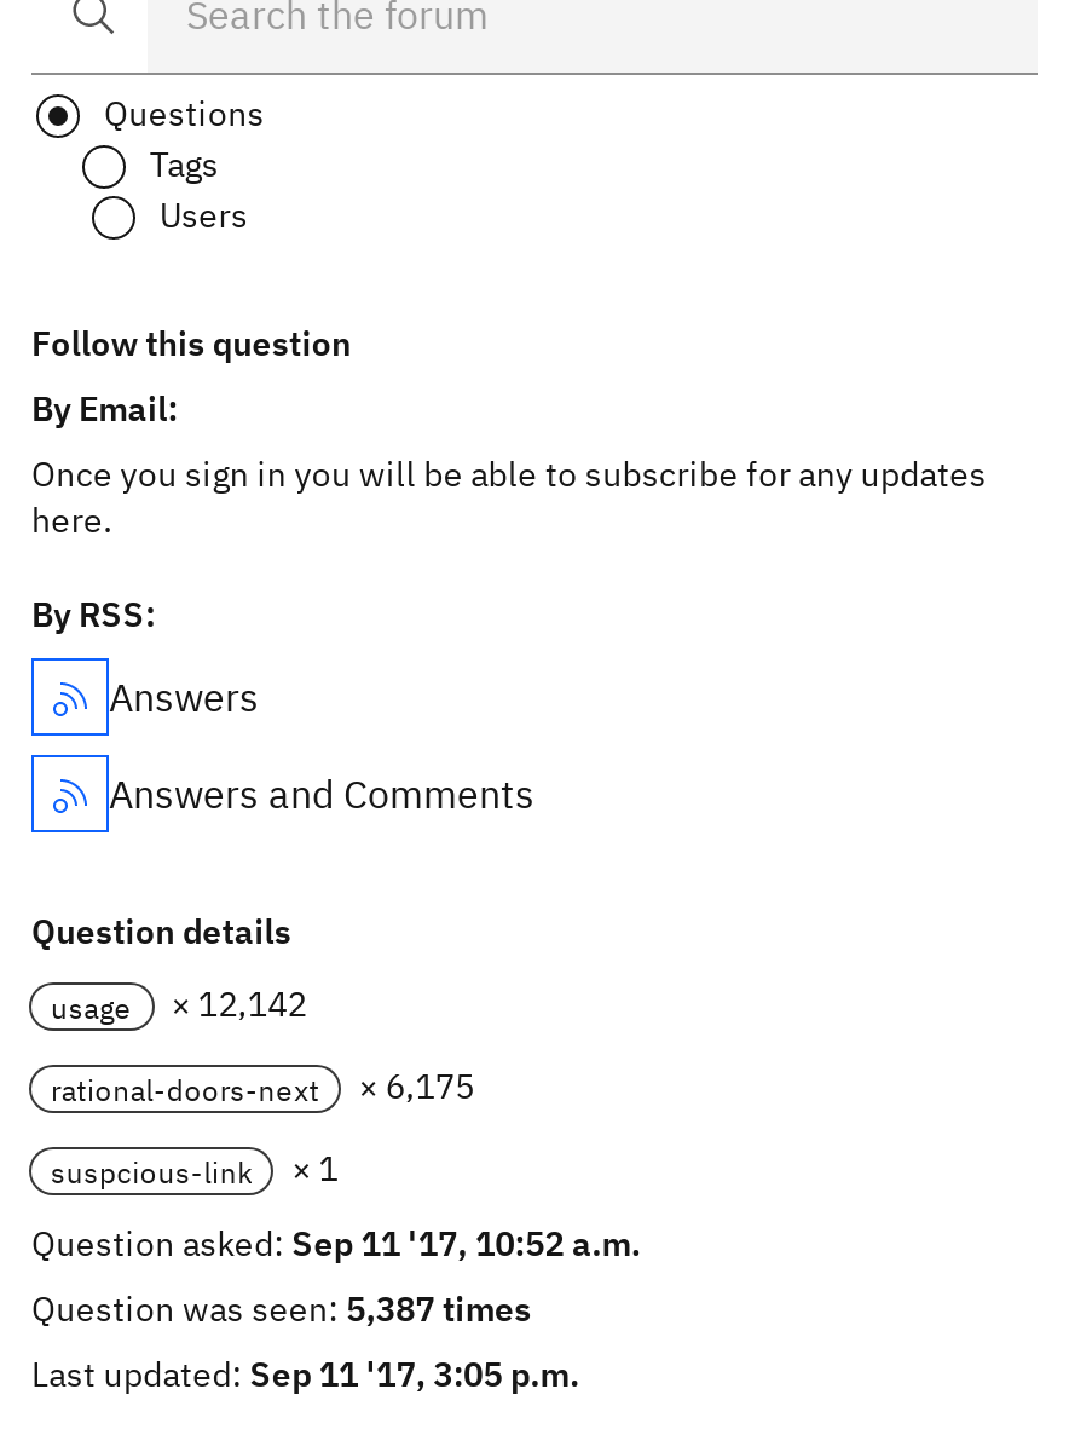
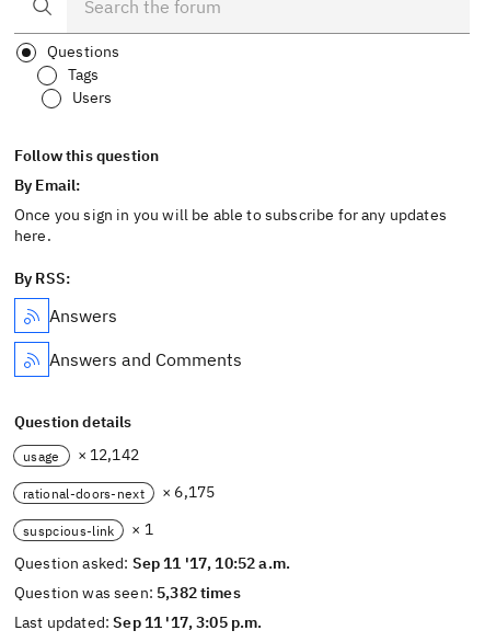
[31,1287,532,1331] Question was seen: 5,387 times -> [14,583,241,603] Question was seen: 5,382 times

